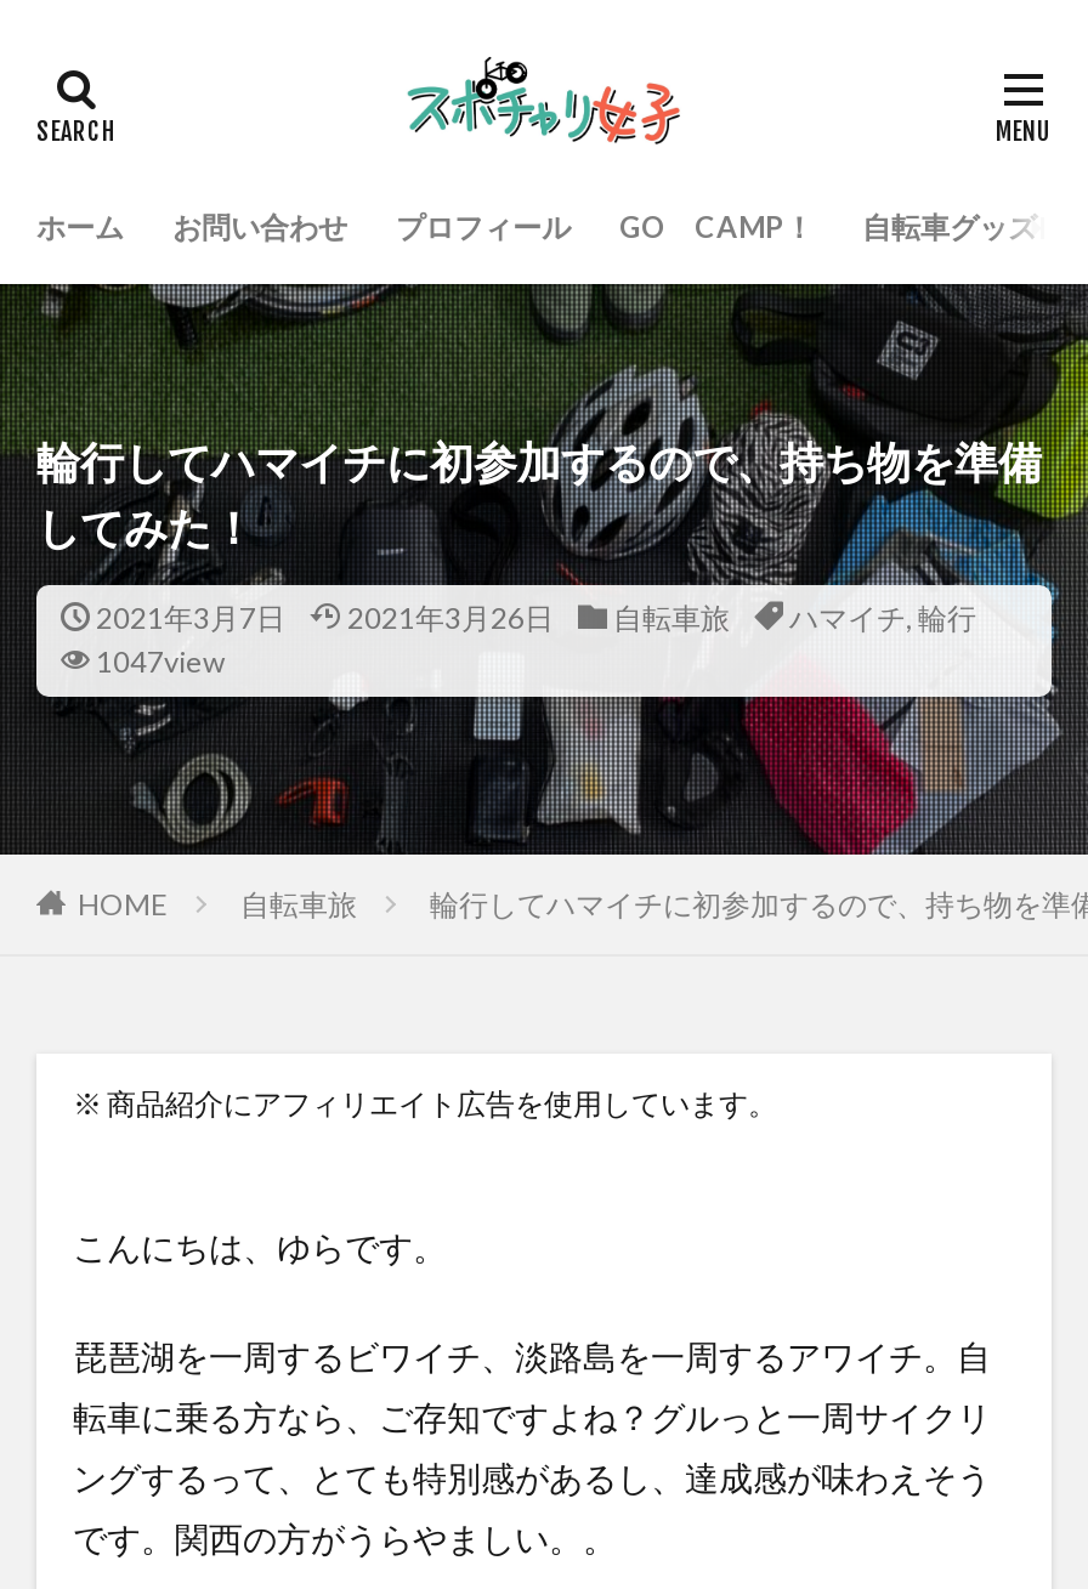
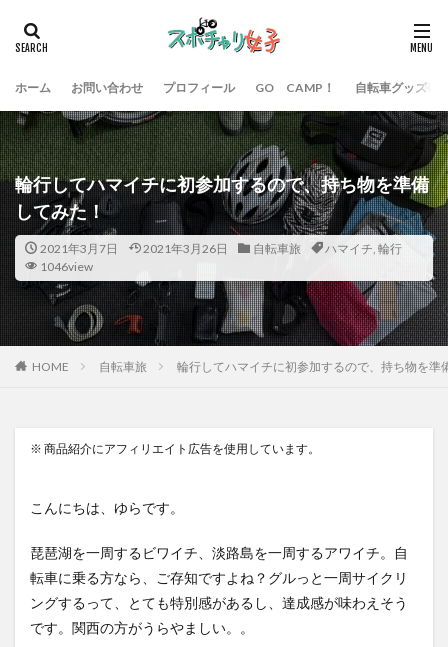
[96,643,225,680] 1047view -> [39,259,92,274] 1046view

